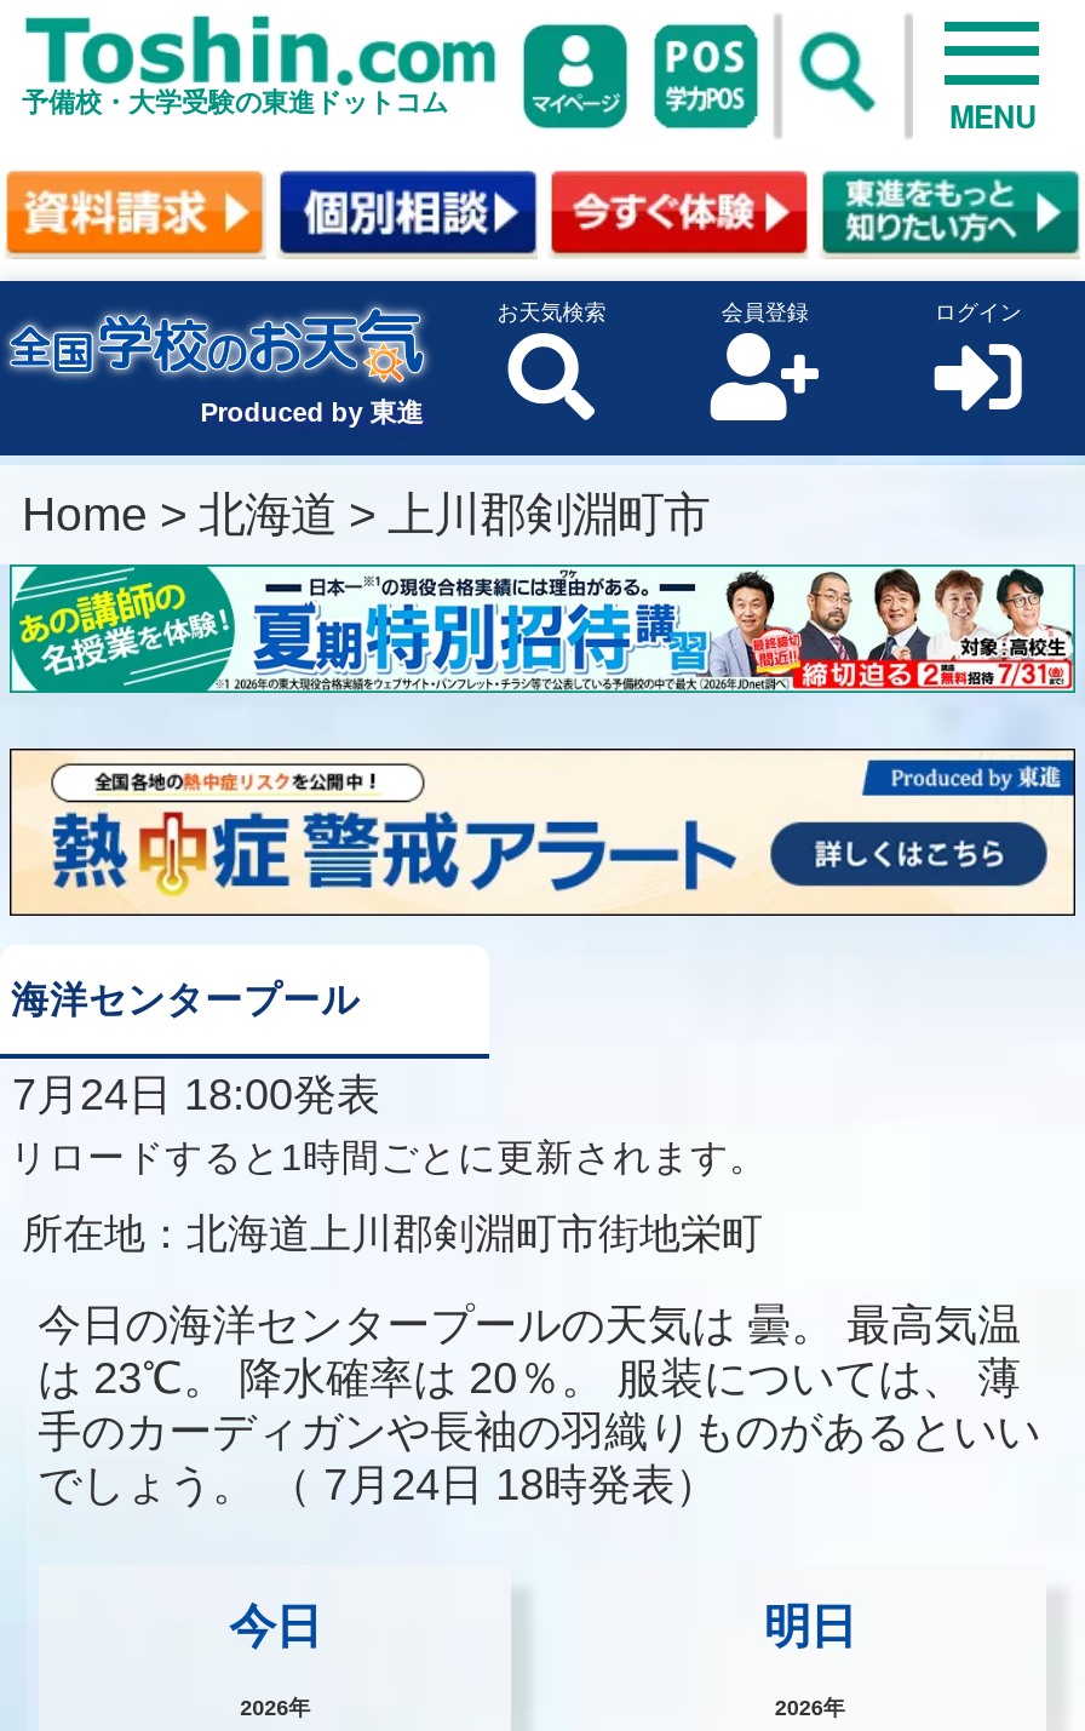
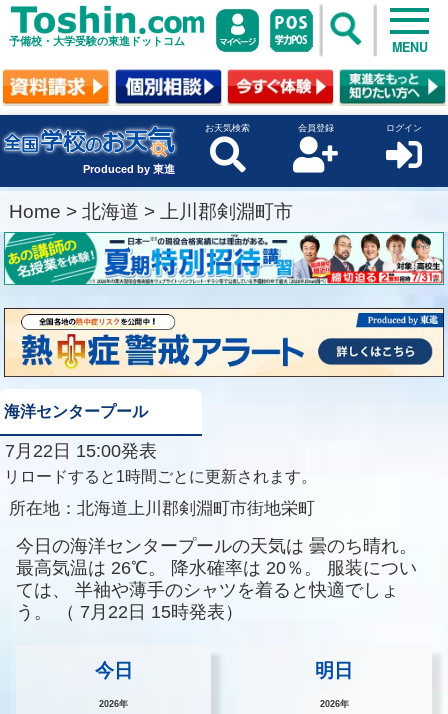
[0,1072,380,1120] 7月24日 18:00発表 -> [0,441,157,461] 7月22日 15:00発表
[38,1301,1041,1509] 今日の海洋センタープールの天気は 曇。 最高気温 | は 23℃。 降水確率は 20％。 服装については、 薄 | 手のカーディガンや長袖の羽織りものがあるといい | でしょう。（ 7月24日 18時発表） -> [16,536,417,622] 今日の海洋センタープールの天気は 曇のち晴れ。 | 最高気温は 26℃。 降水確率は 20％。 服装につい | ては、 半袖や薄手のシャツを着ると快適でしょ | う。（ 7月22日 15時発表）

